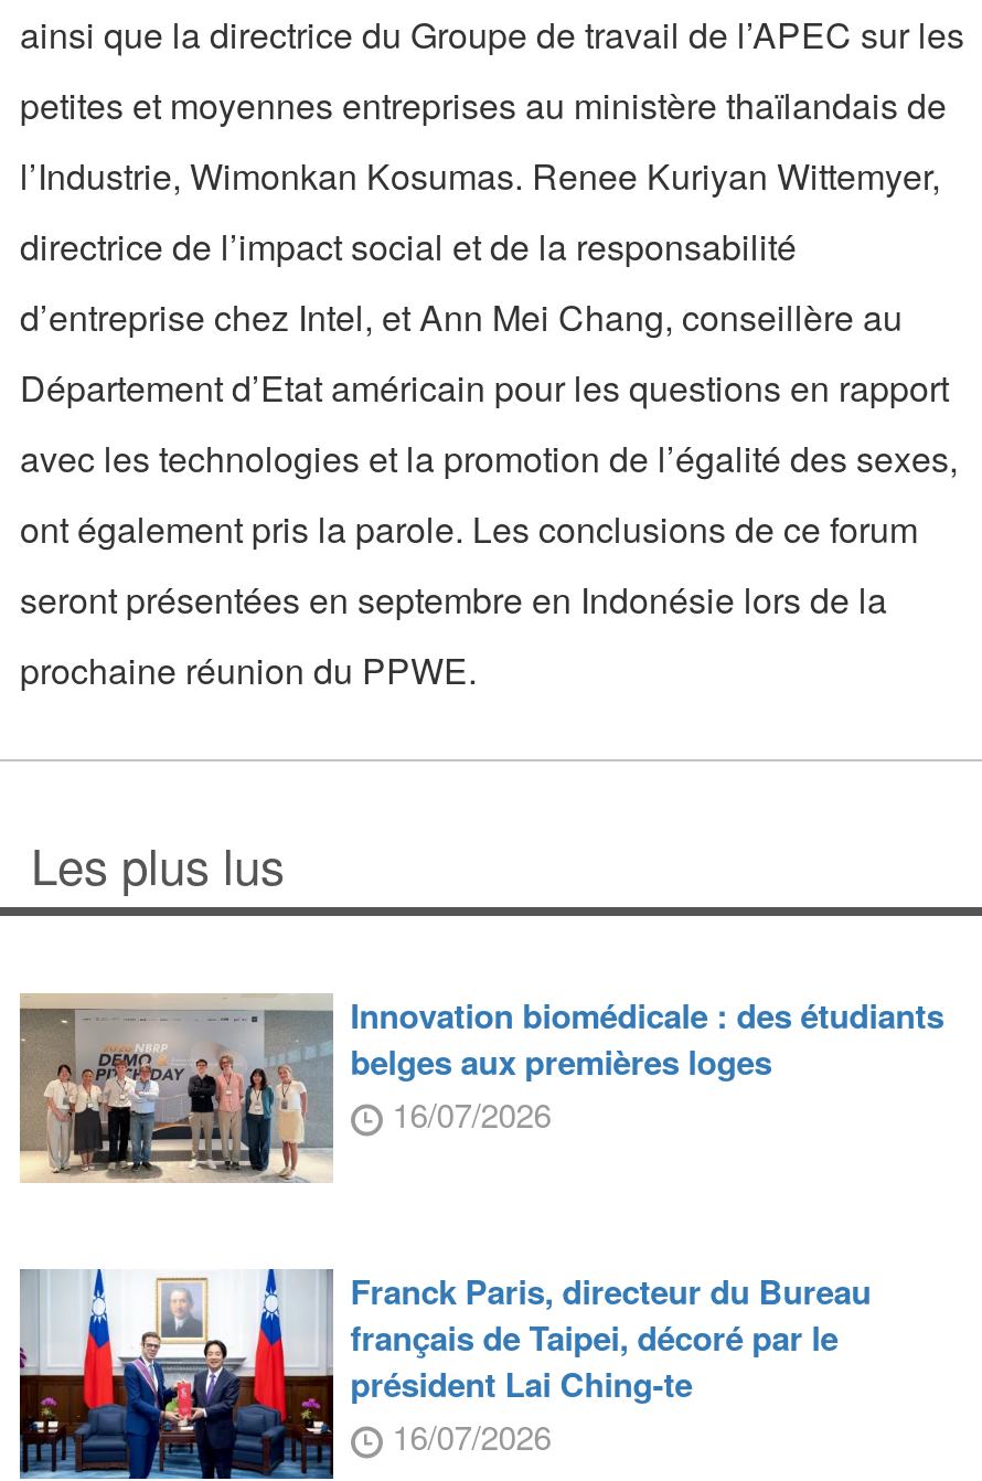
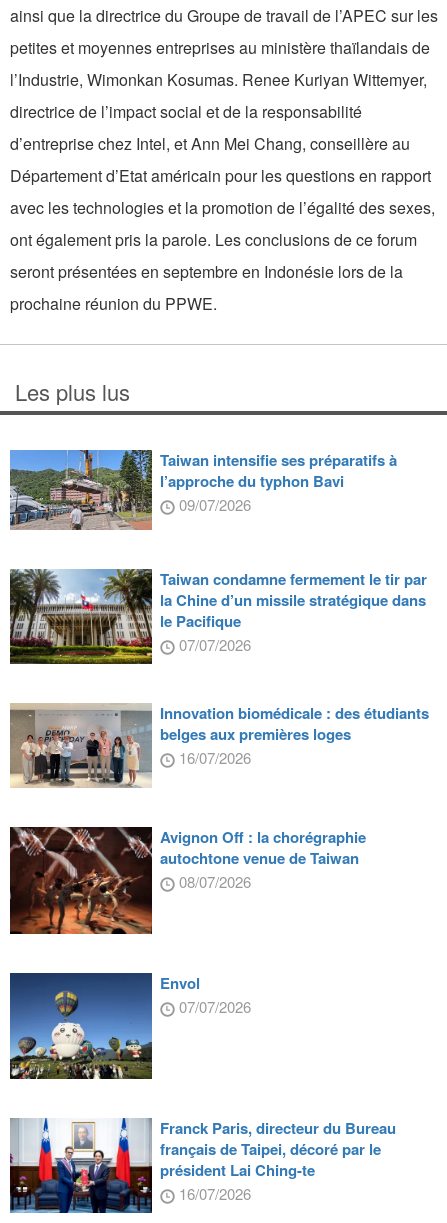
none -> [9,449,427,655] [image] | Taiwan intensifie ses préparatifs à | l’approche du typhon Bavi | 09/07/2026 | Taiwan condamne fermement le tir par | la Chine d’un missile stratégique dans | le Pacifique | 07/07/2026
none -> [9,568,153,667] [image]
none -> [9,826,366,935] [image] | Avignon Off : la chorégraphie | autochtone venue de Taiwan | 08/07/2026
none -> [9,972,251,1080] [image] | Envol | 07/07/2026

